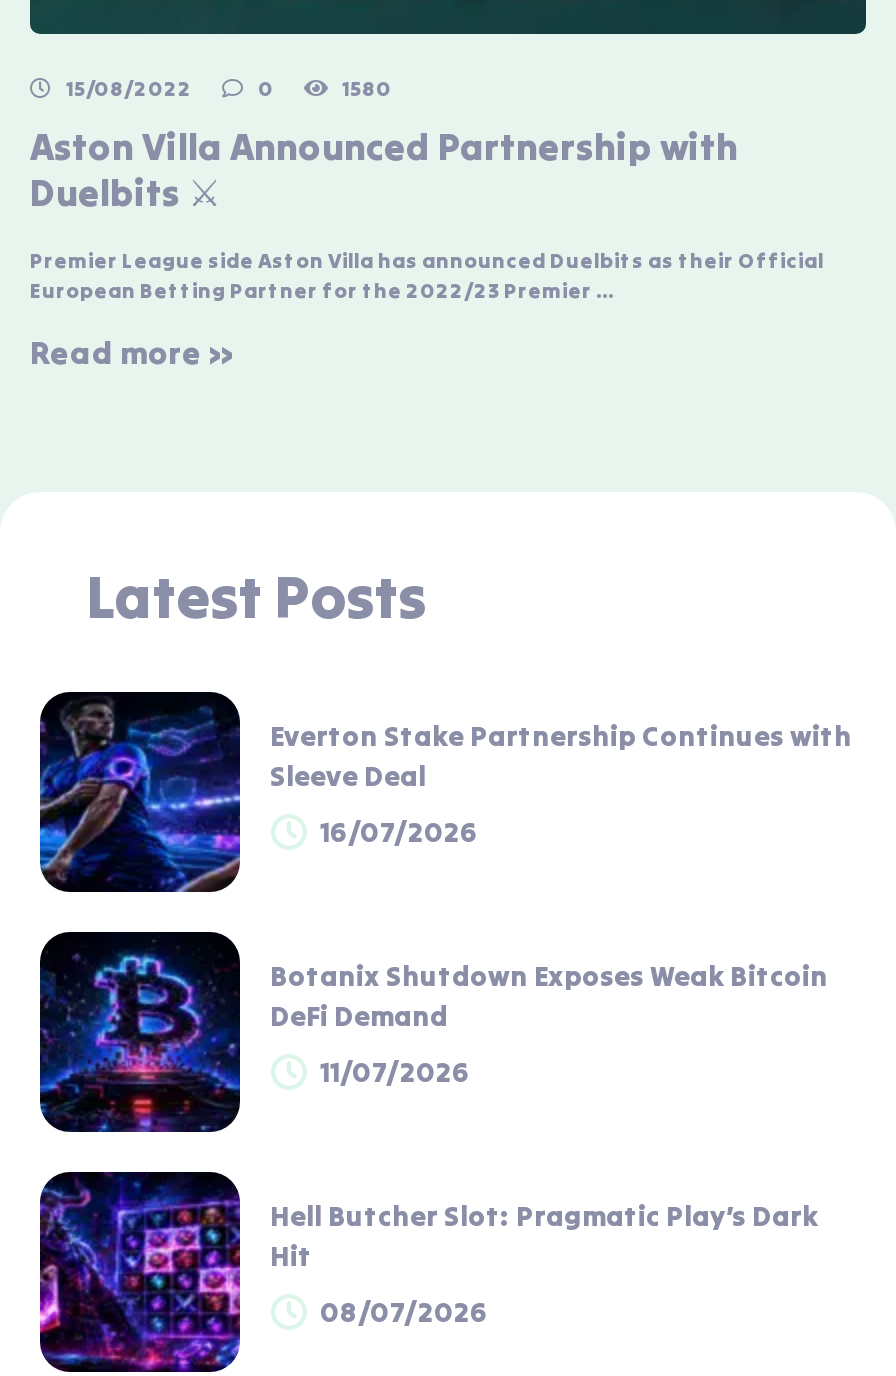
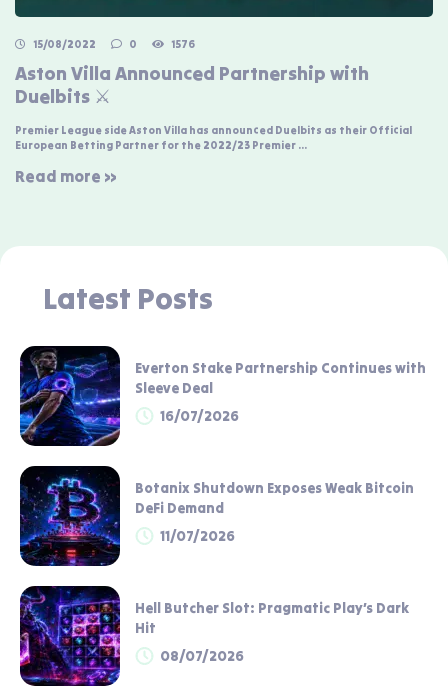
[338,76,392,102] 1580 -> [169,38,195,51] 1576

